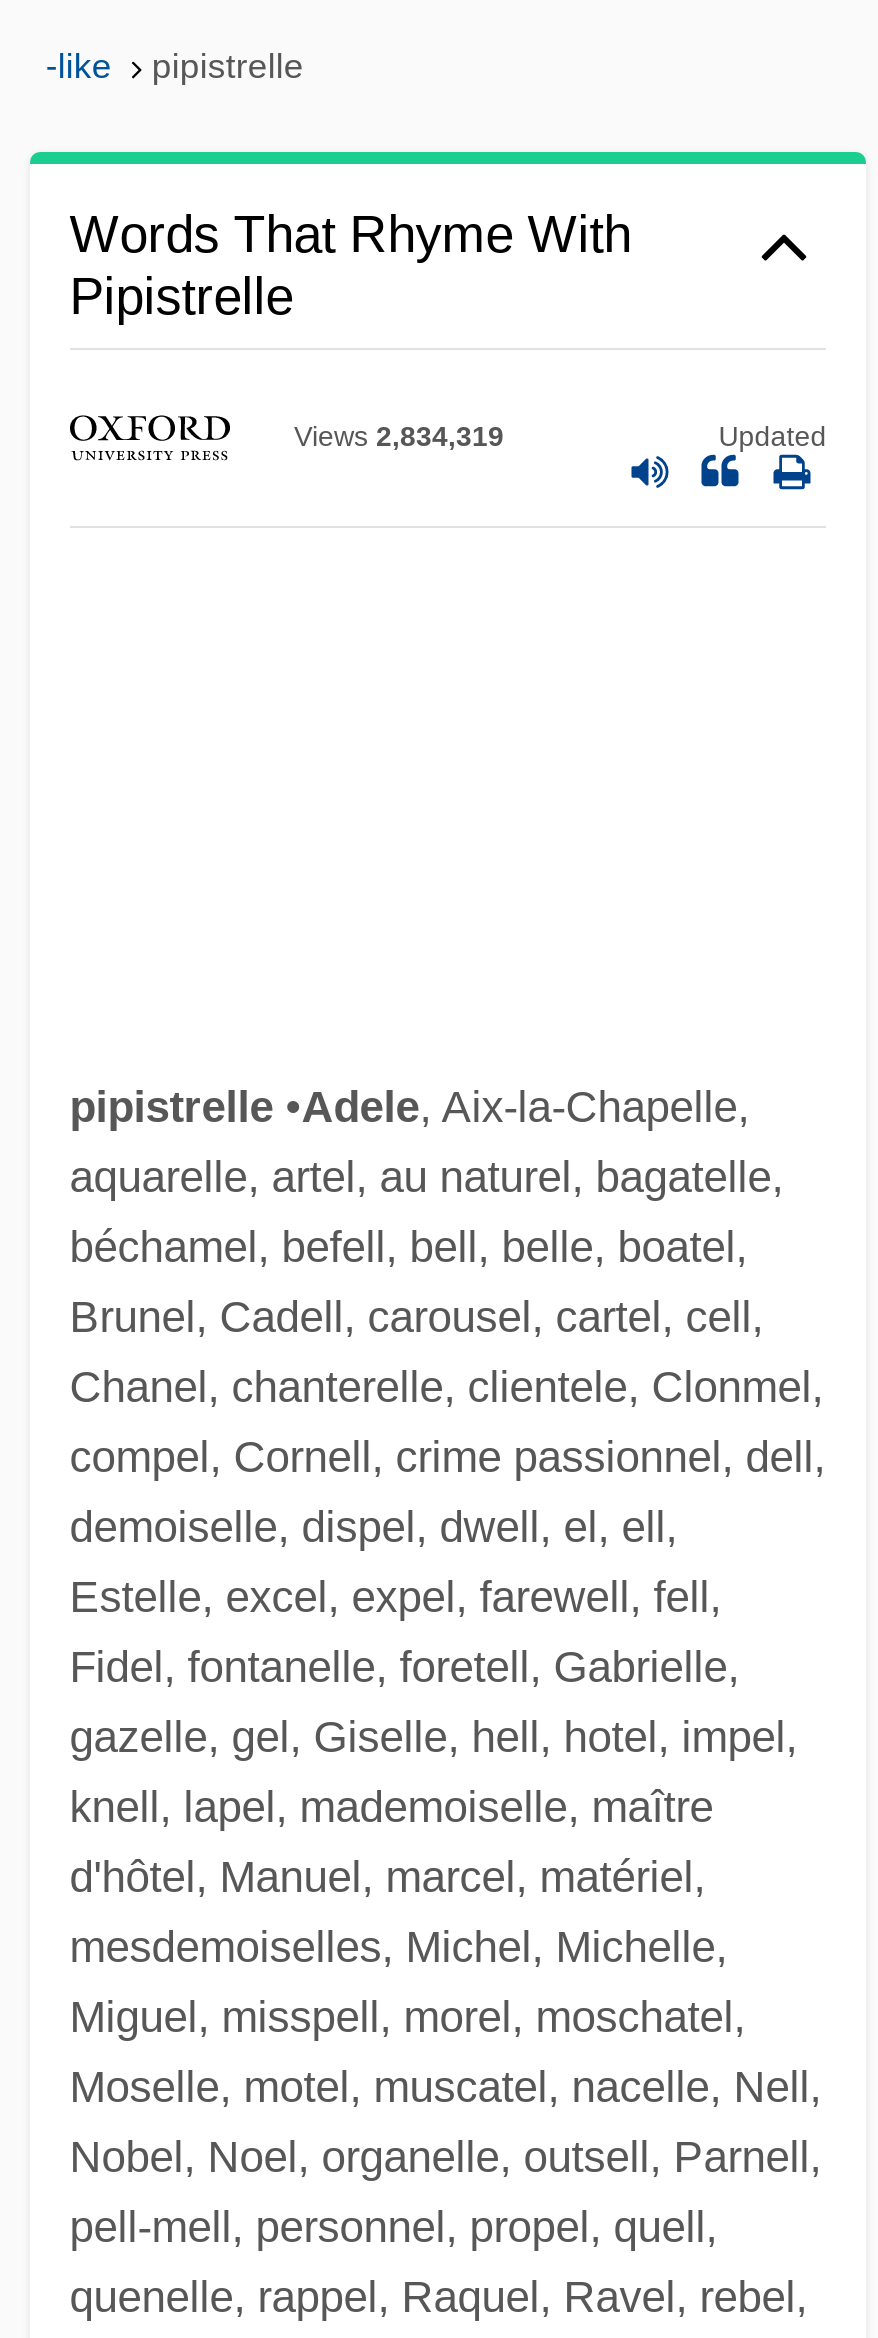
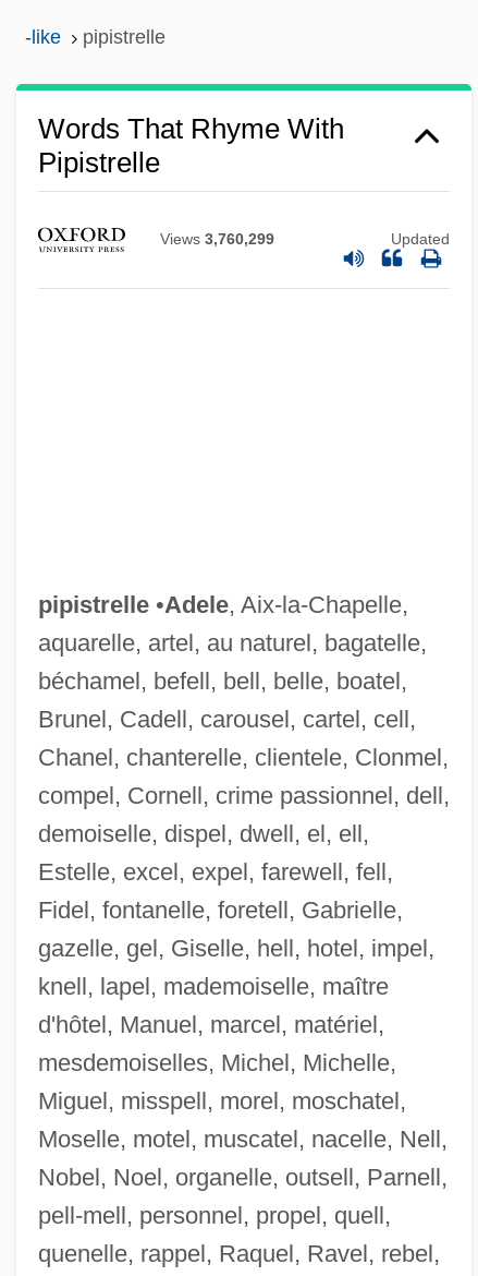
[294,421,504,453] Views 2,834,319 -> [160,231,274,248] Views 3,760,299

